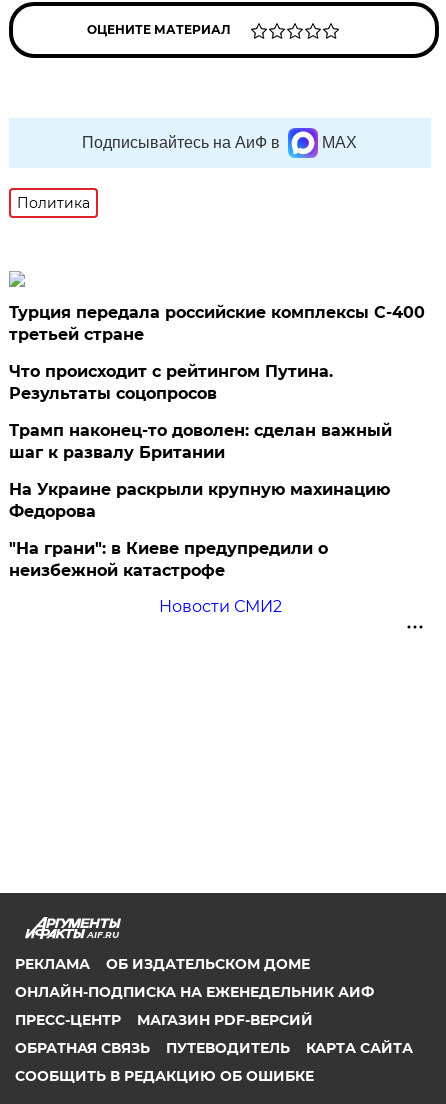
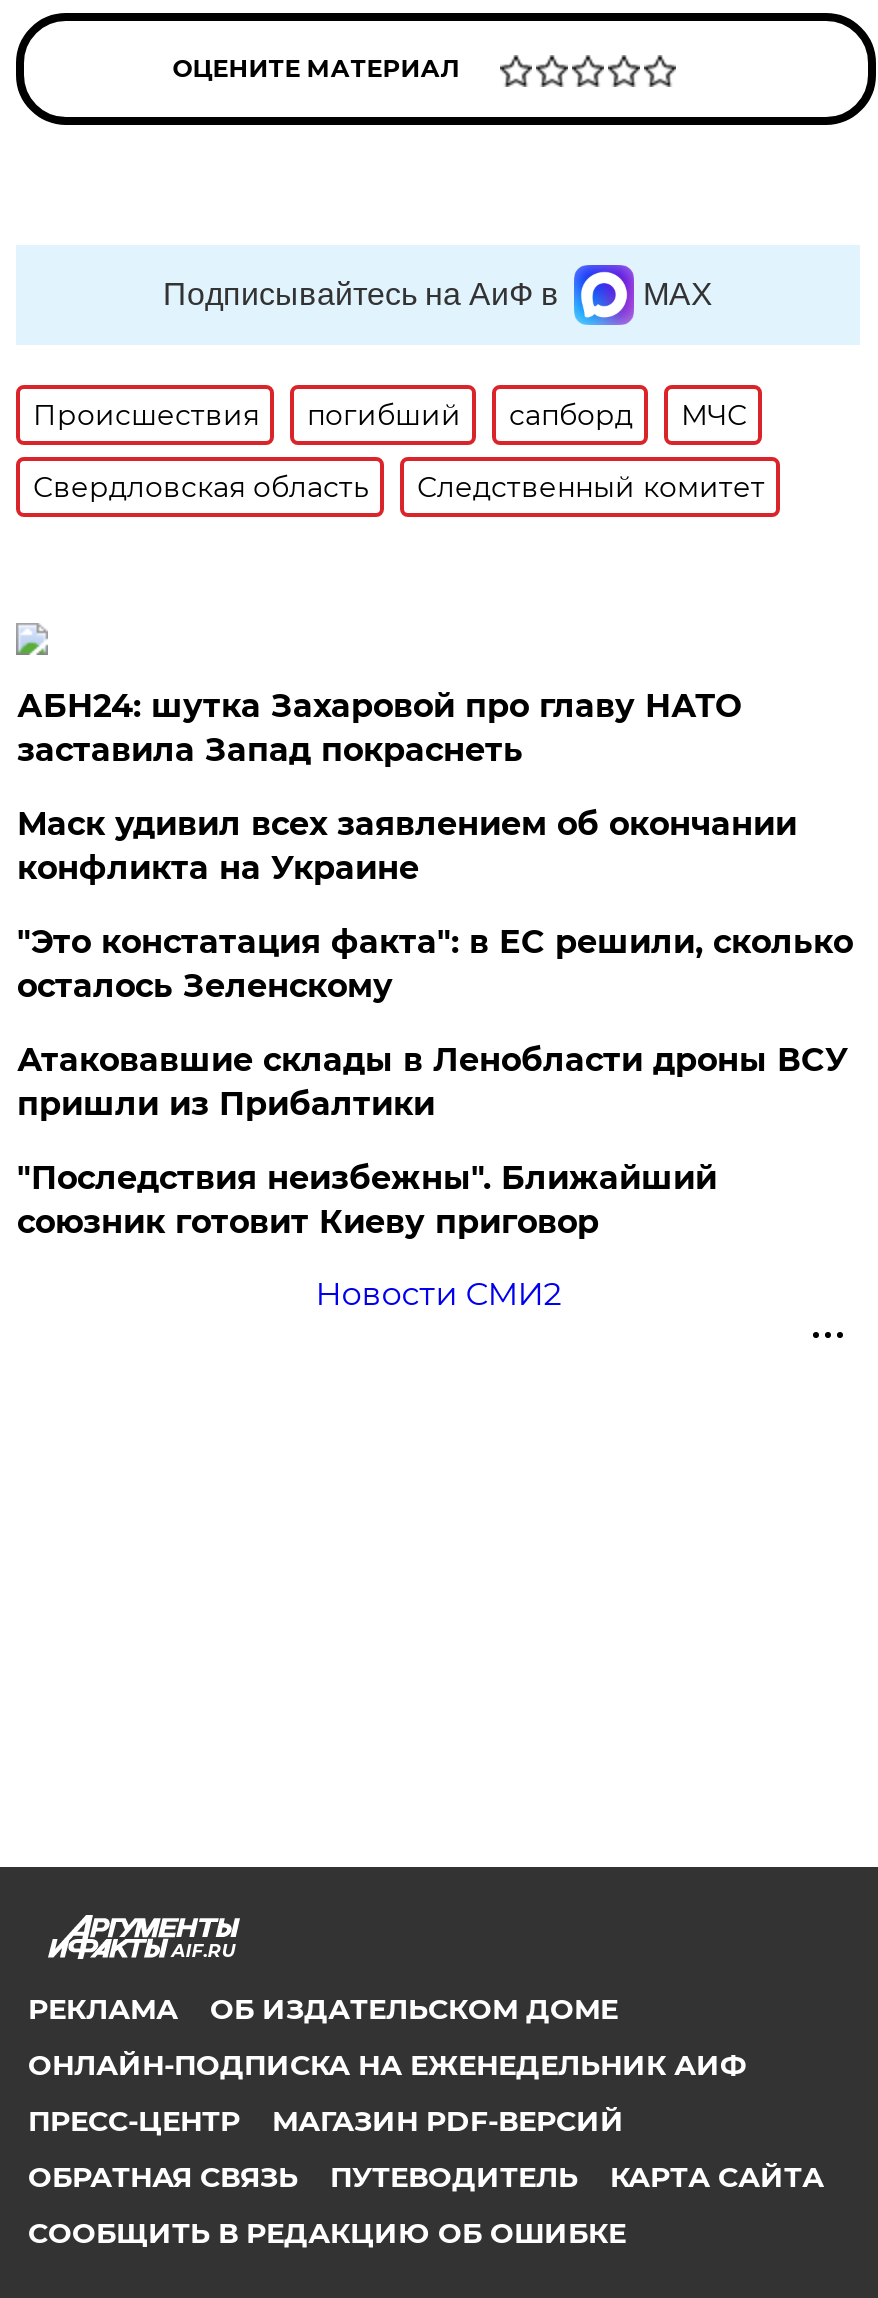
[17,194,90,212] Политика -> [33,397,765,505] Происшествия | погибший | сапборд | МЧС | Свердловская область | Следственный комитет
[9,303,425,580] Турция передала российские комплексы С-400 | третьей стране | Что происходит с рейтингом Путина. | Результаты соцопросов | Трамп наконец-то доволен: сделан важный | шаг к развалу Британии | На Украине раскрыли крупную махинацию | Федорова | "На грани": в Киеве предупредили о | неизбежной катастрофе -> [17,687,853,1241] АБН24: шутка Захаровой про главу НАТО | заставила Запад покраснеть | Маск удивил всех заявлением об окончании | конфликта на Украине | "Это констатация факта": в ЕС решили, сколько | осталось Зеленскому | Атаковавшие склады в Ленобласти дроны ВСУ | пришли из Прибалтики | "Последствия неизбежны". Ближайший | союзник готовит Киеву приговор

